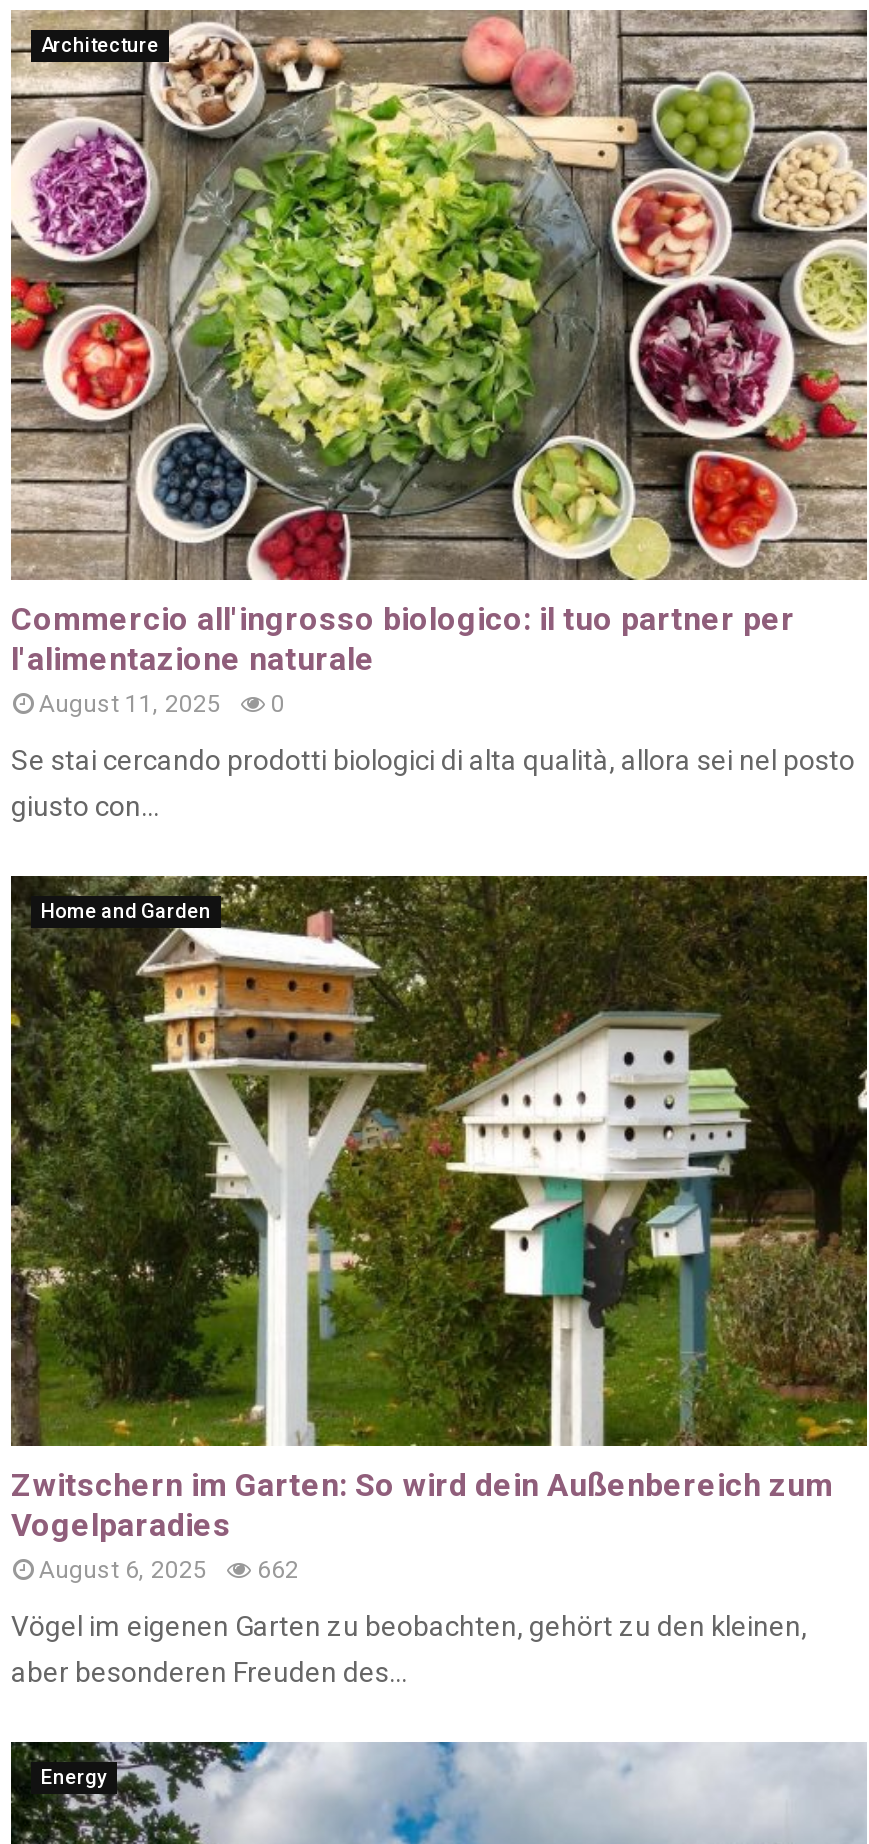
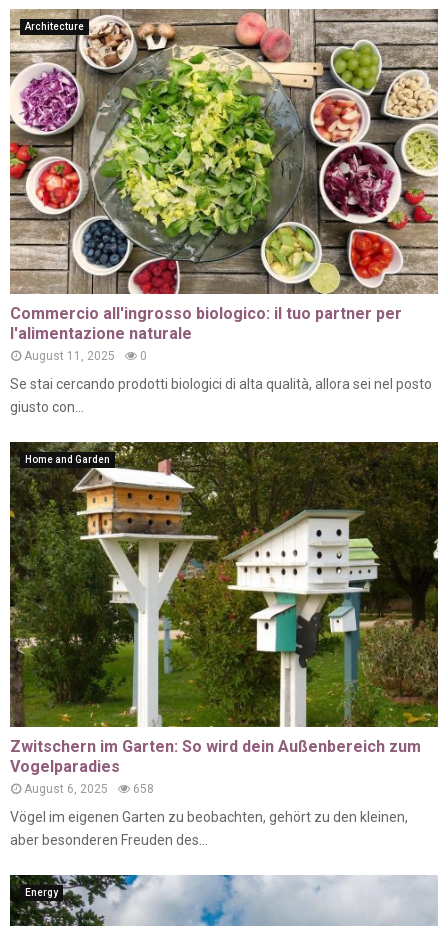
[39,1556,299,1584] August 6, 2025 662 -> [24,782,154,796] August 6, 2025 658

